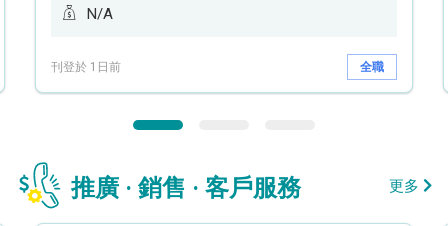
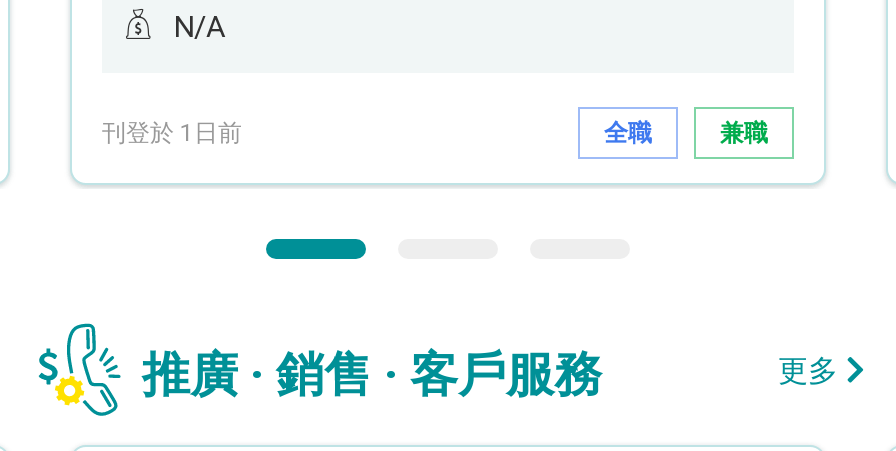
none -> [720,118,768,146] 兼職

